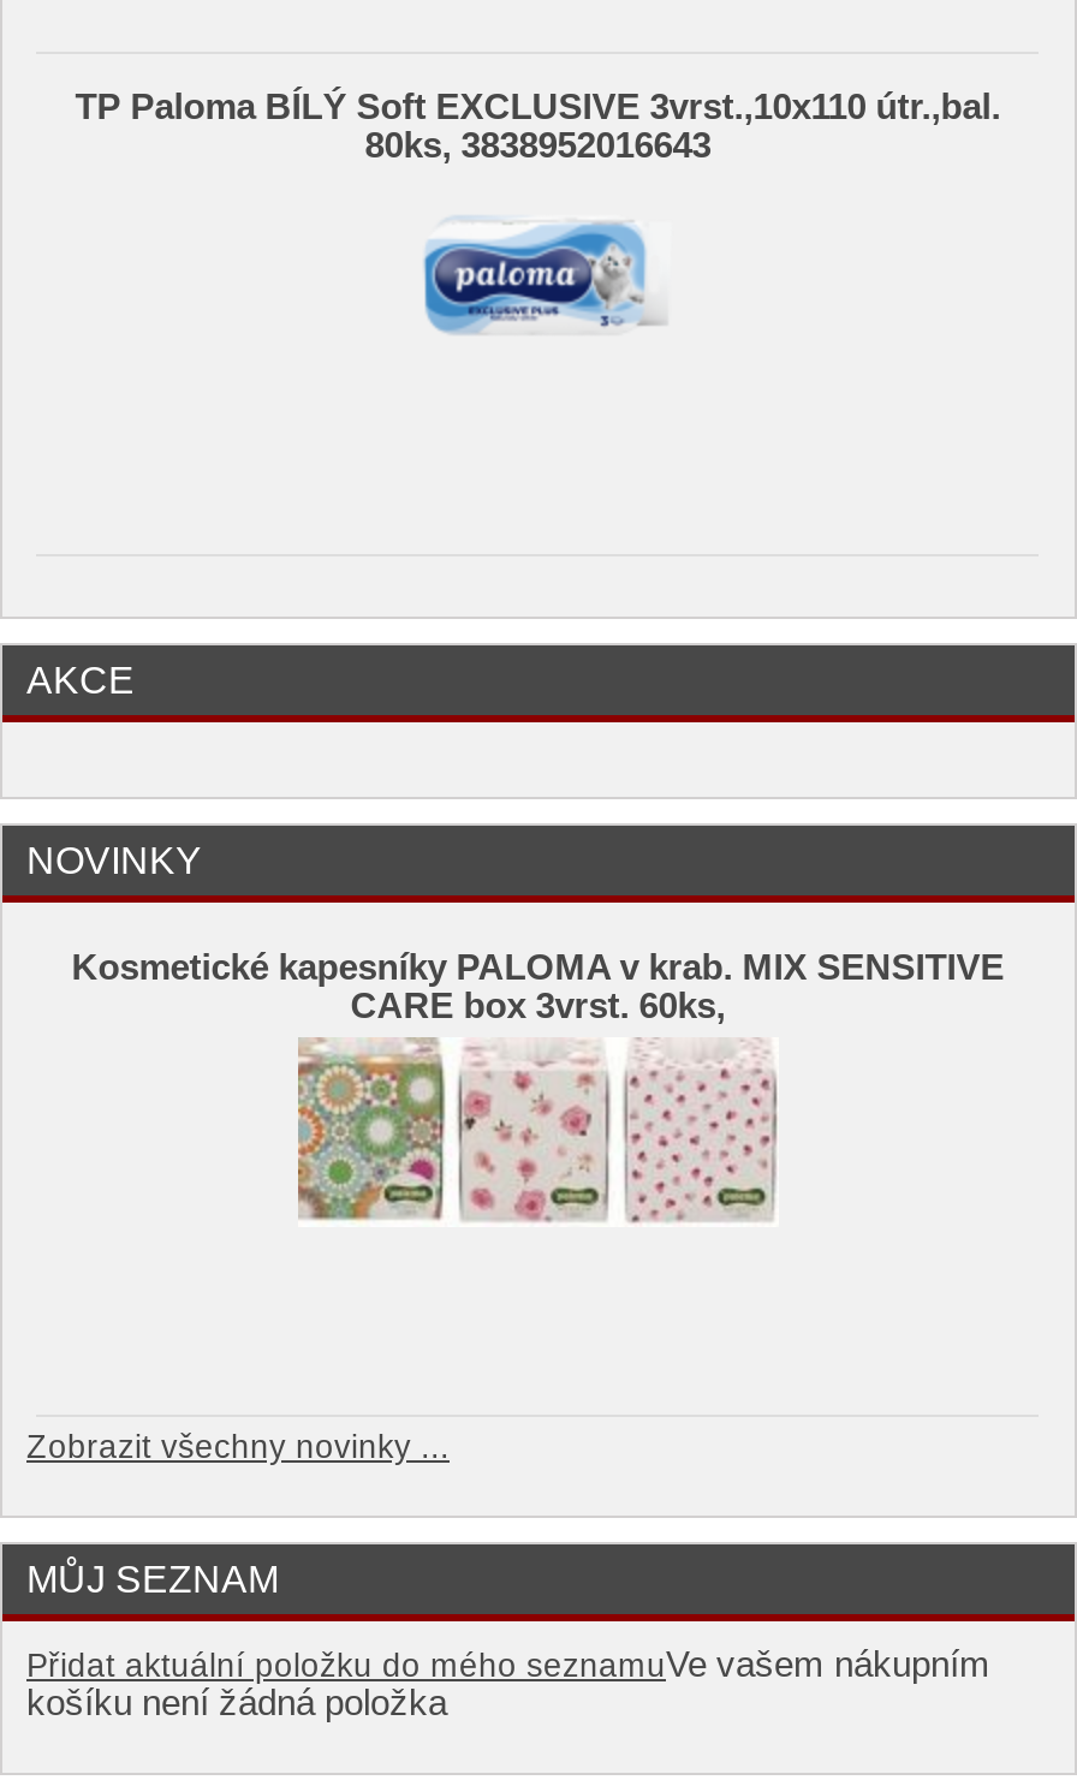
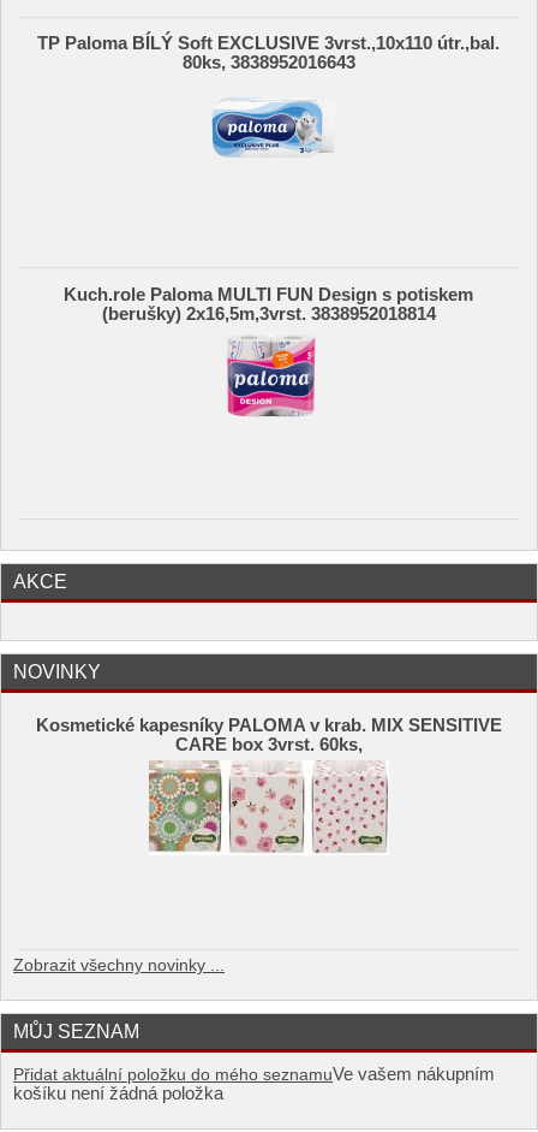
none -> [64,285,473,323] Kuch.role Paloma MULTI FUN Design s potiskem | (berušky) 2x16,5m,3vrst. 3838952018814
none -> [220,336,316,417] [image]

